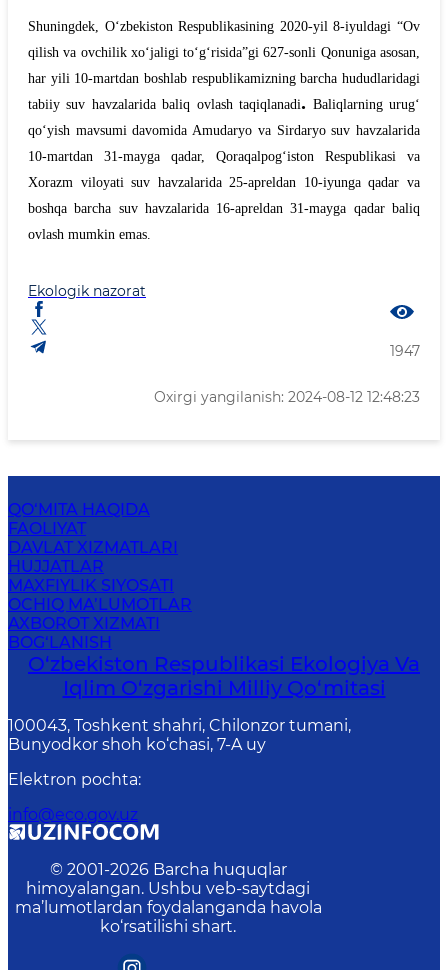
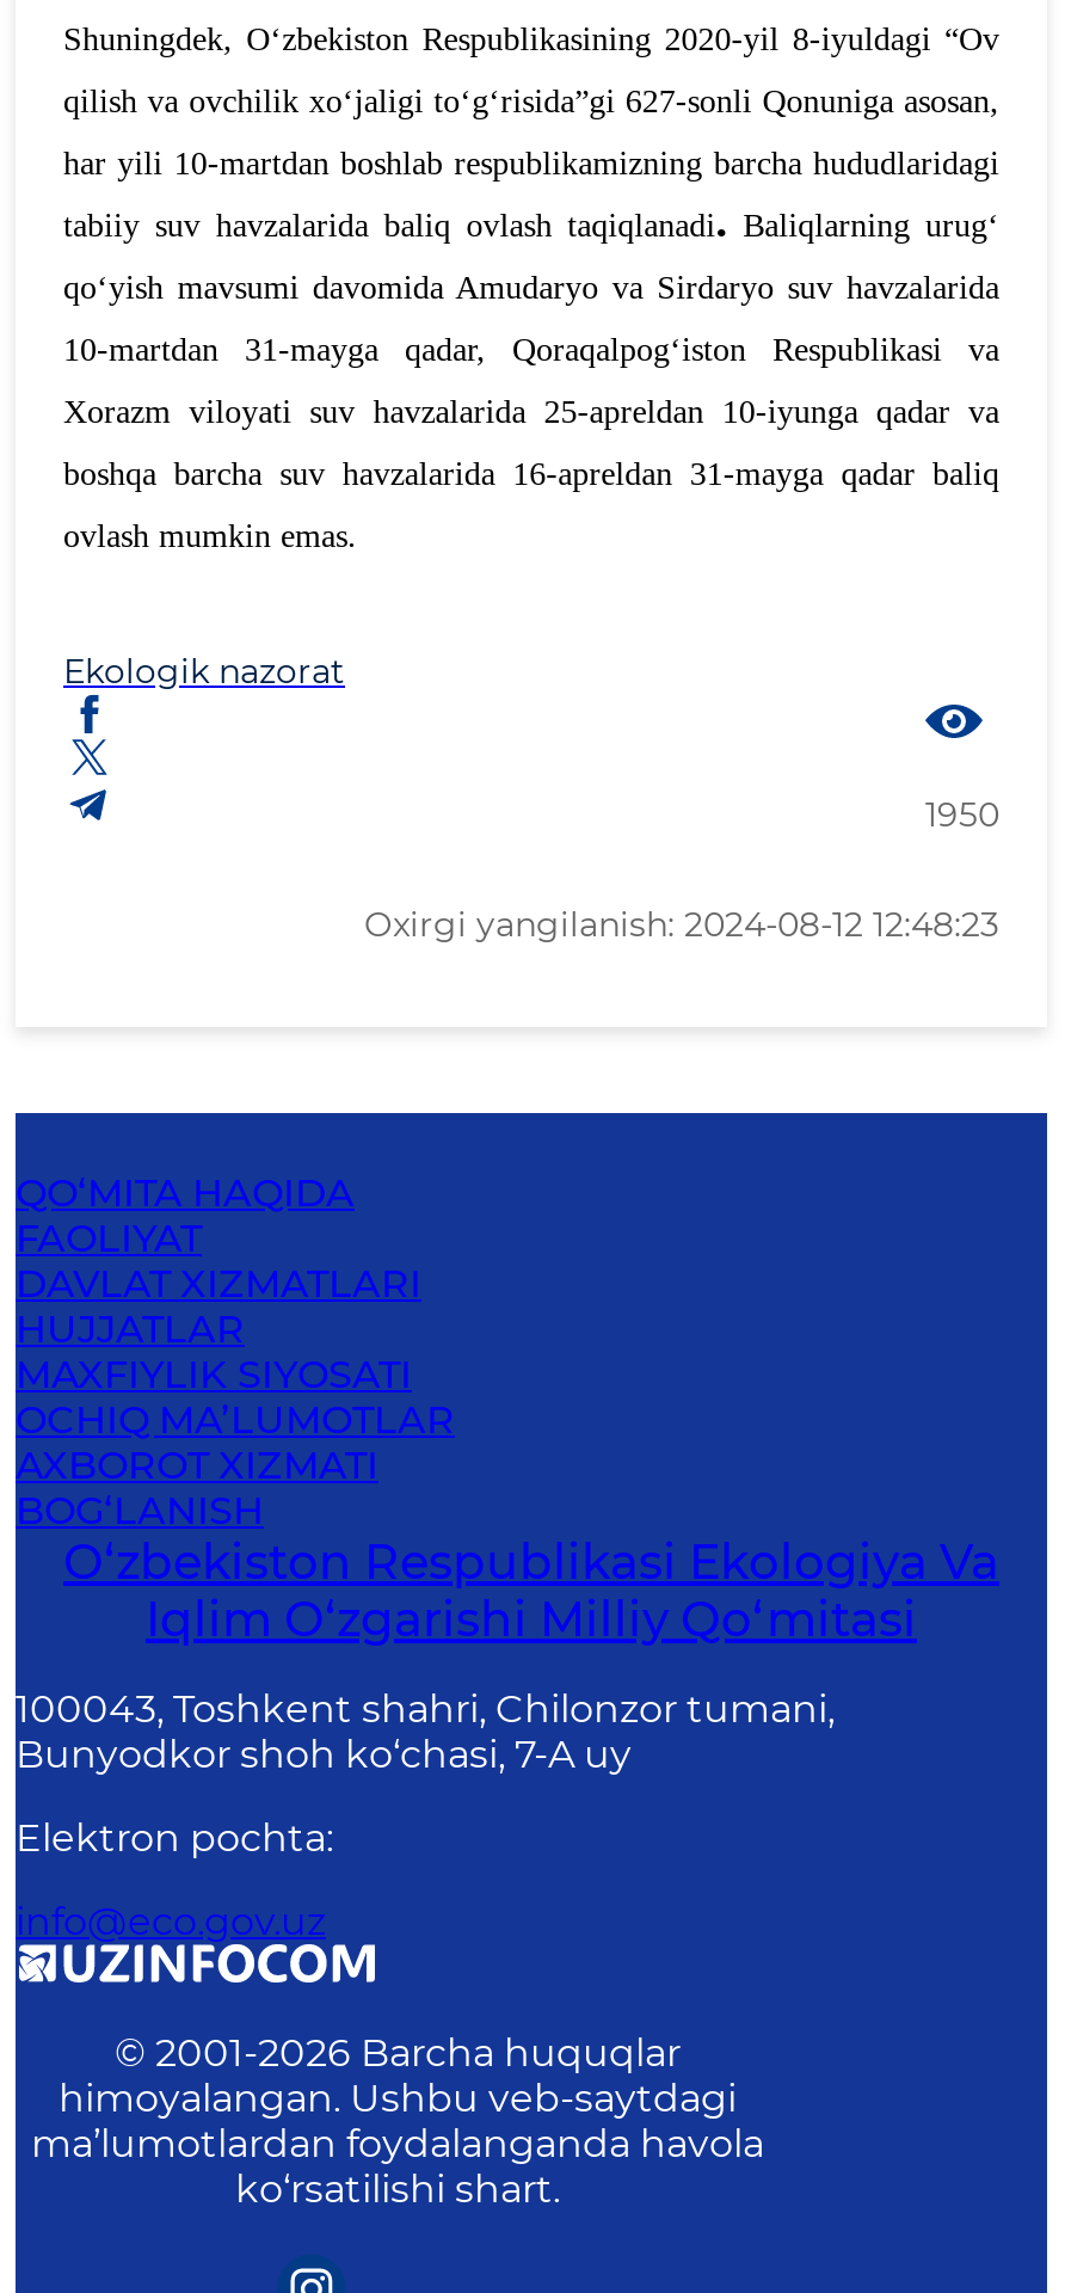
[390,342,420,360] 1947 -> [925,793,999,836] 1950

